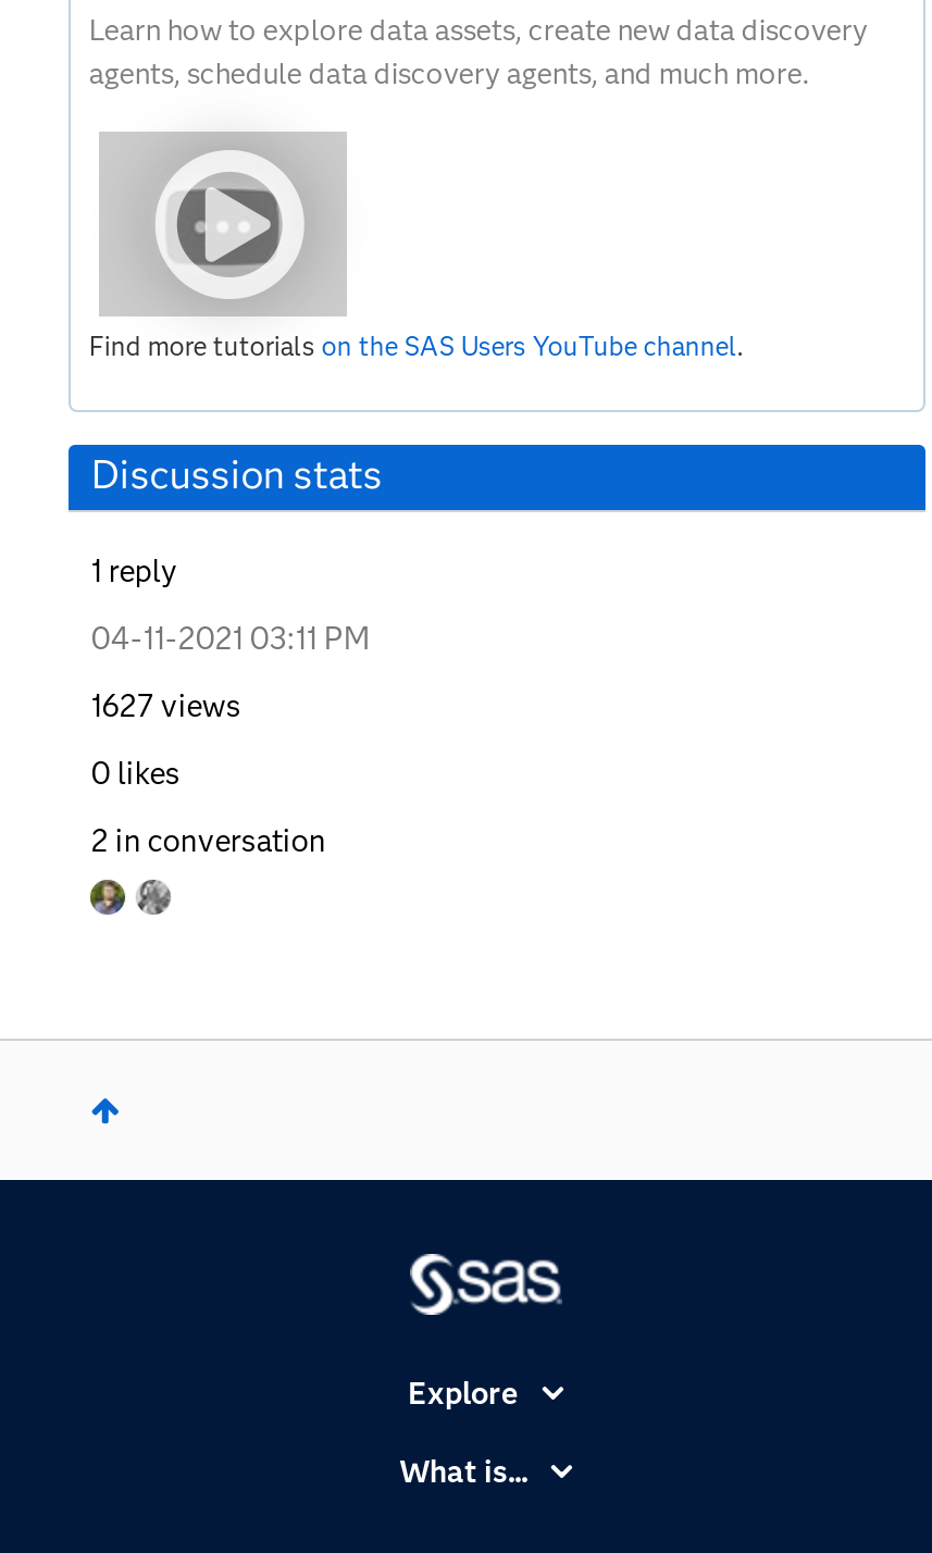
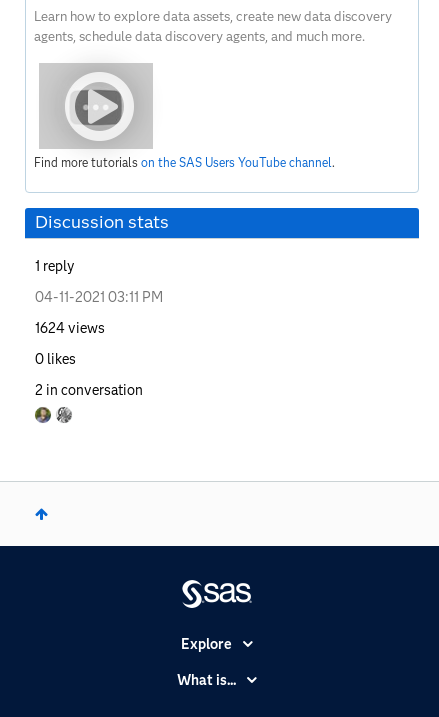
[91,688,241,727] 1627 views -> [35,319,105,337] 1624 views

